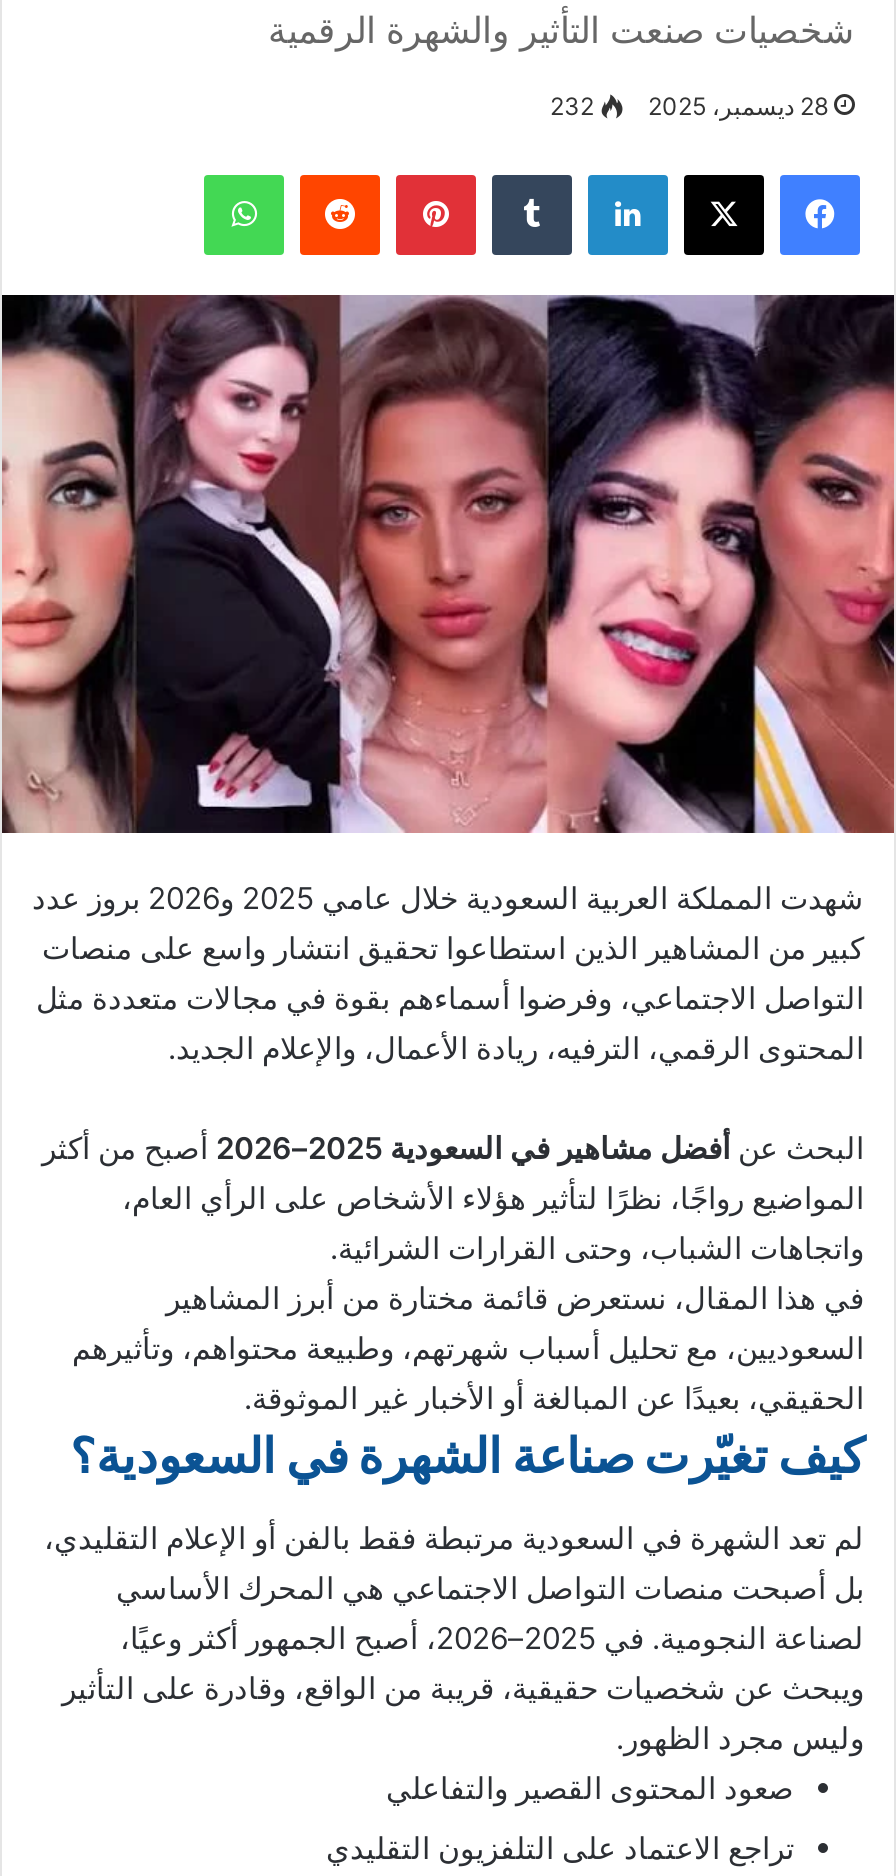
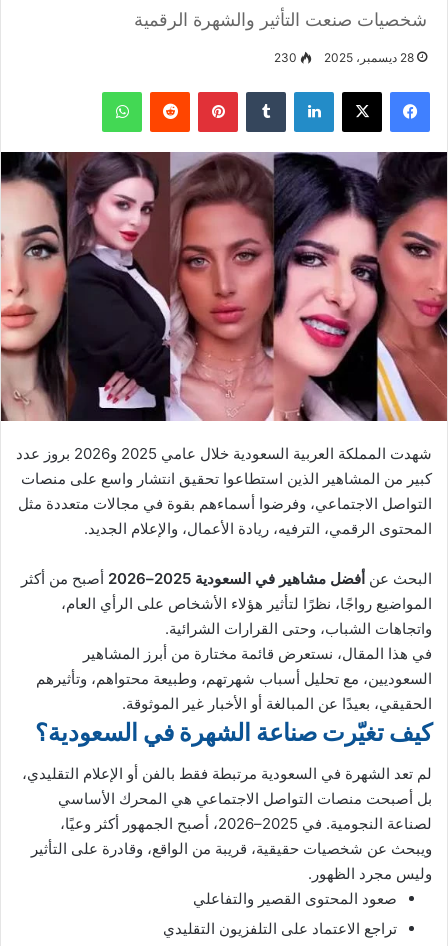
[550,91,594,121] 232 -> [274,50,297,65] 230

